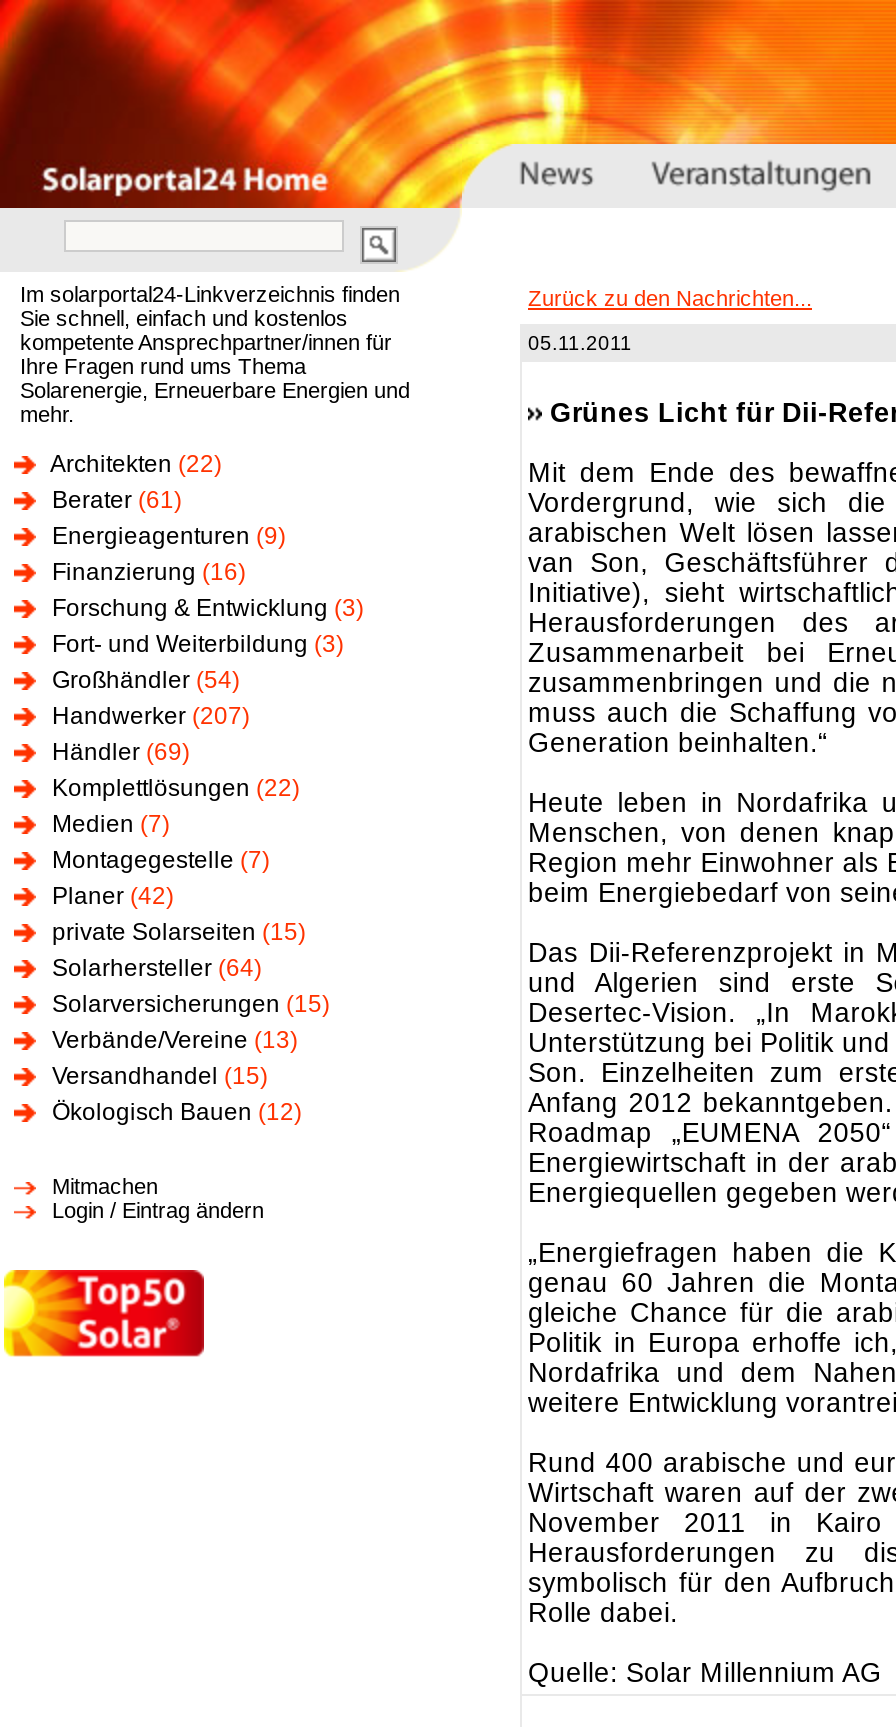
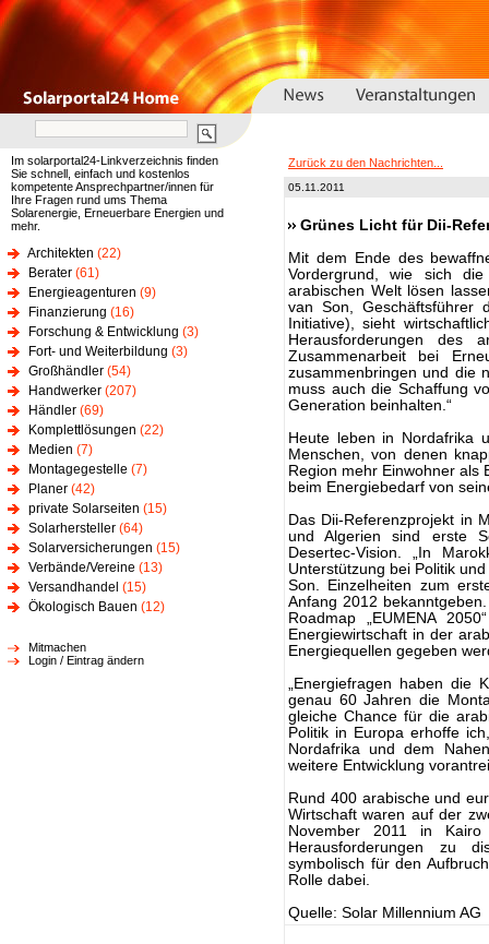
[6,1268,206,1358] [image] -> none

